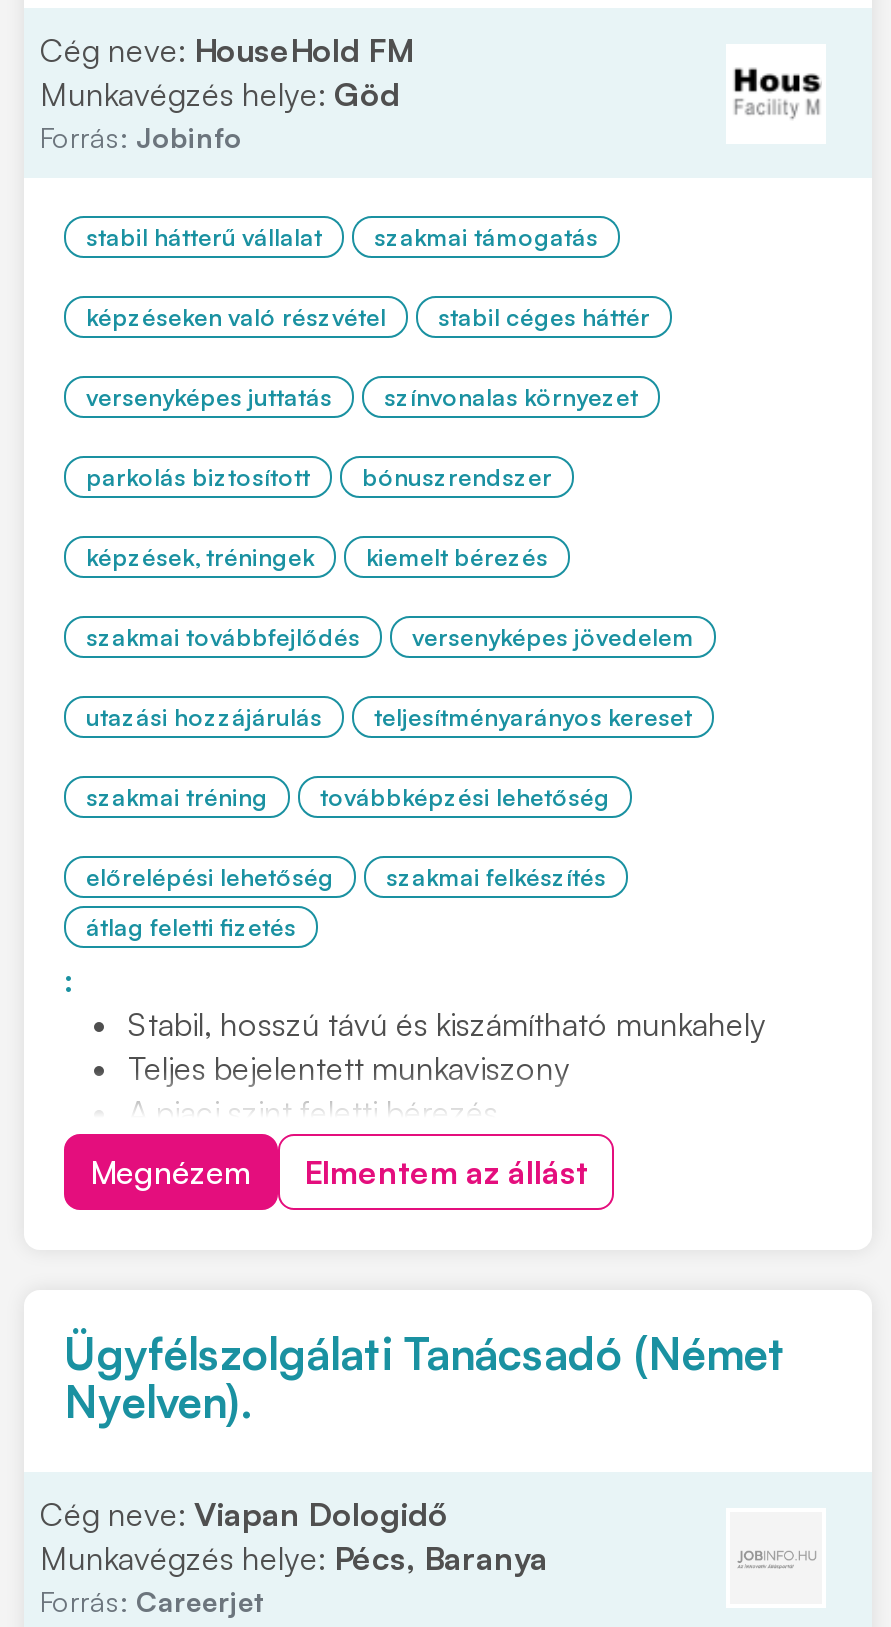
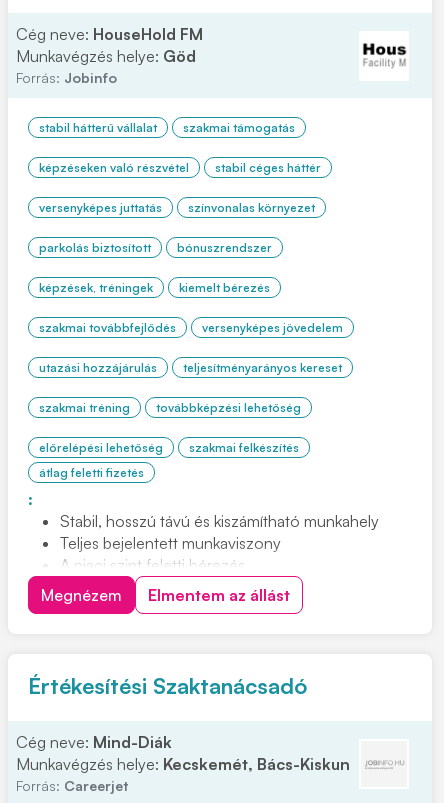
[64,1326,786,1428] Ügyfélszolgálati Tanácsadó (Német | Nyelven). -> [28,672,307,699] Értékesítési Szaktanácsadó
[40,1494,548,1578] Cég neve: Viapan Dologidő | Munkavégzés helye: Pécs, Baranya -> [16,732,350,774] Cég neve: Mind-Diák | Munkavégzés helye: Kecskemét, Bács-Kiskun

